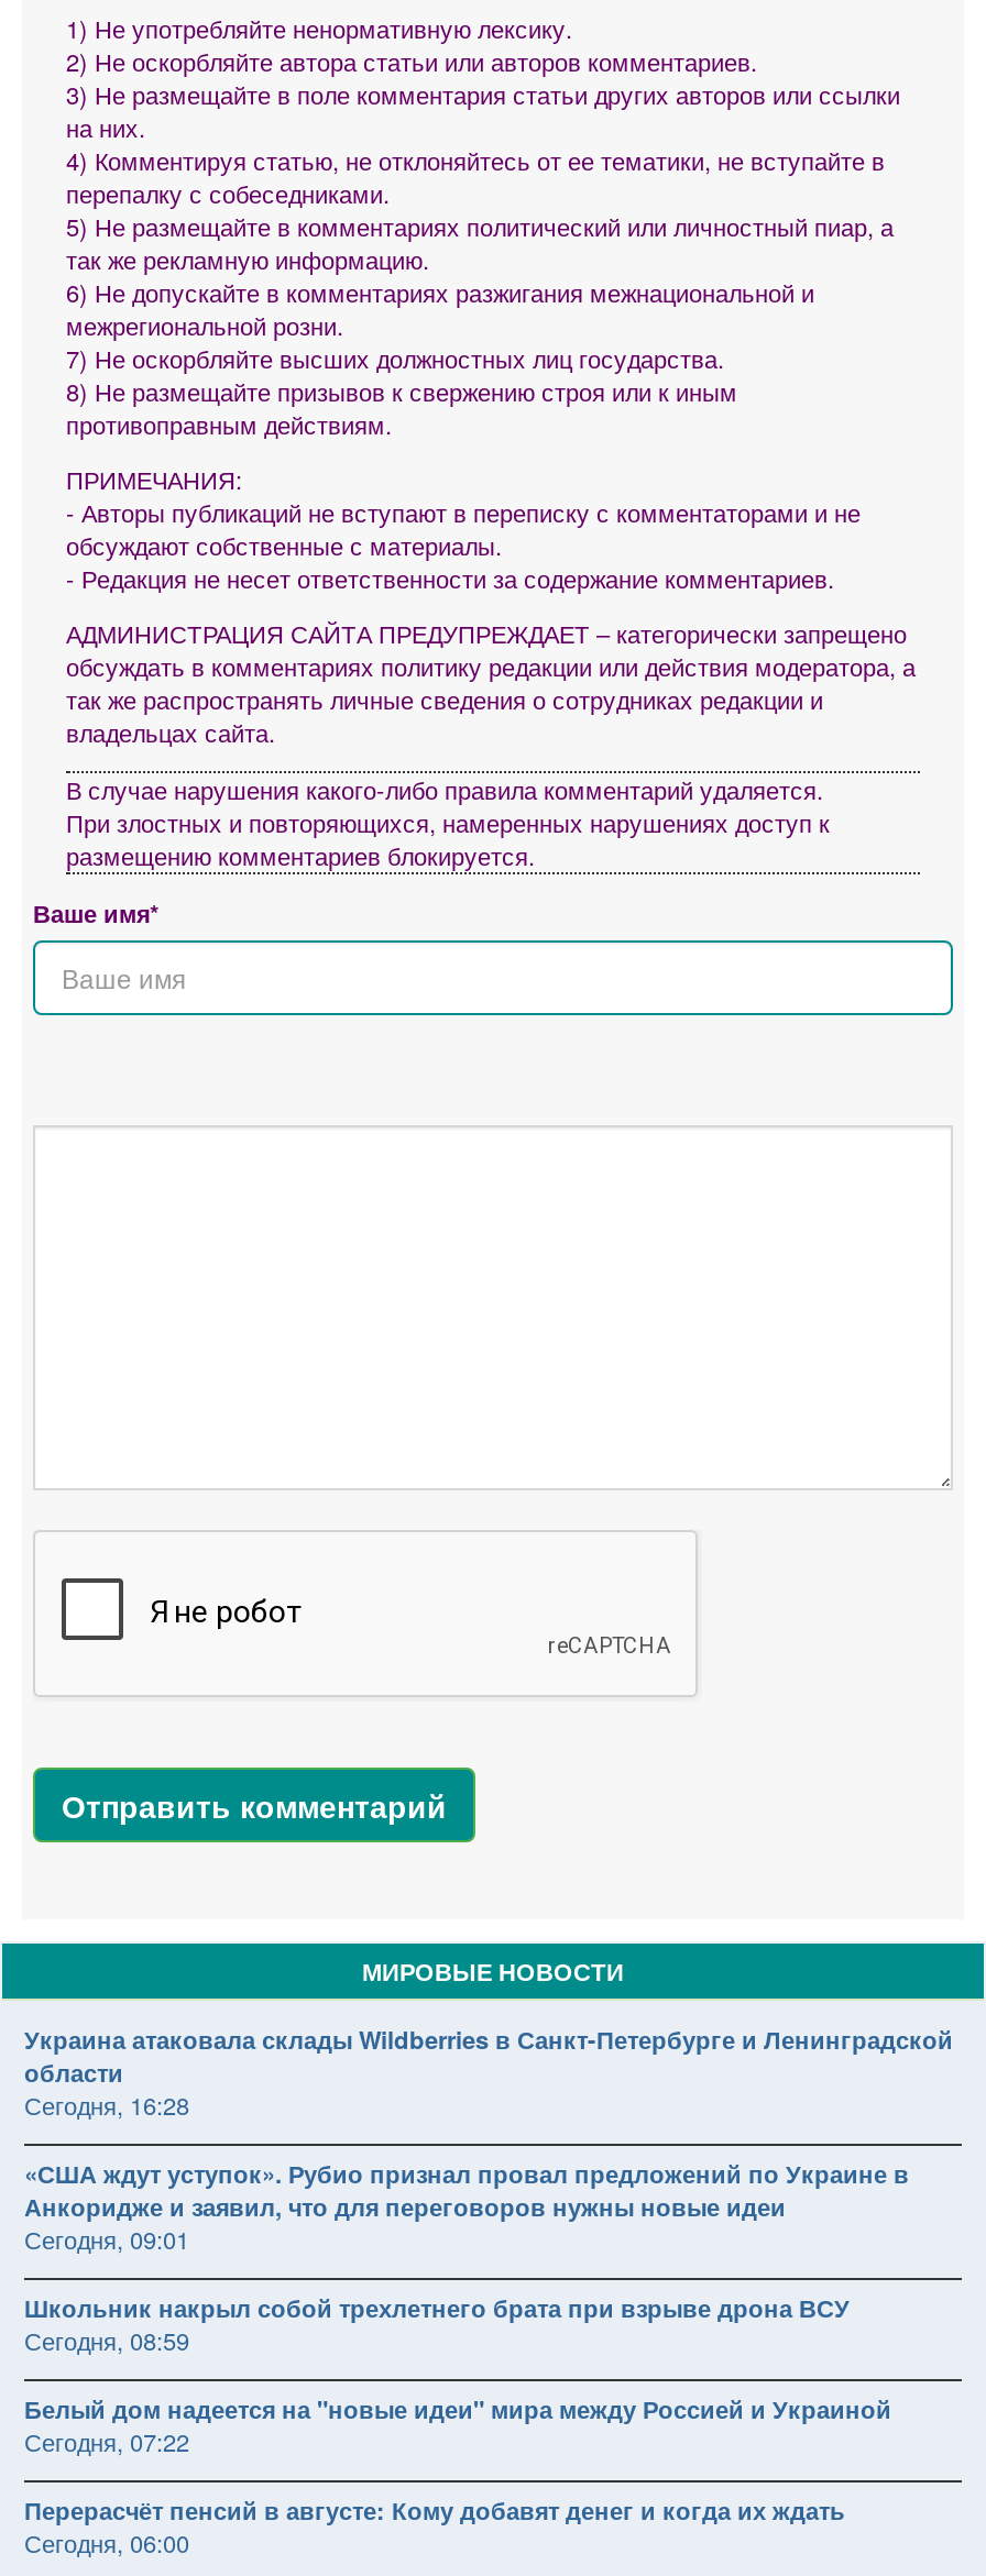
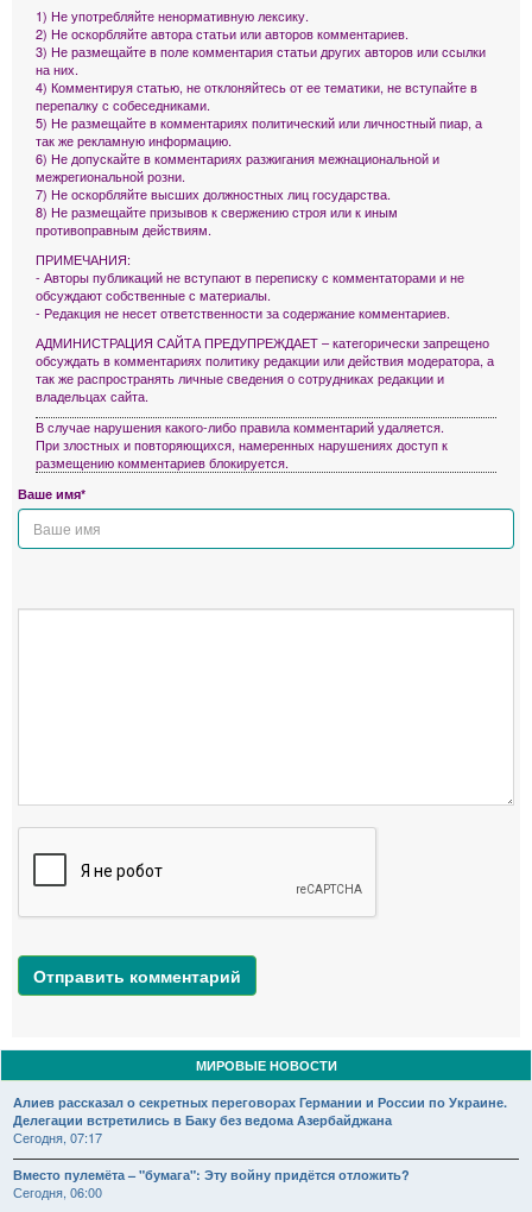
[24,2022,953,2526] Украина атаковала склады Wildberries в Санкт-Петербурге и Ленинградской | области | Сегодня, 16:28 | «США ждут уступок». Рубио признал провал предложений по Украине в | Анкоридже и заявил, что для переговоров нужны новые идеи | Сегодня, 09:01 | Школьник накрыл собой трехлетнего брата при взрыве дрона ВСУ | Сегодня, 08:59 | Белый дом надеется на "новые идеи" мира между Россией и Украиной | Сегодня, 07:22 | Перерасчёт пенсий в августе: Кому добавят денег и когда их ждать -> [13,1093,507,1183] Алиев рассказал о секретных переговорах Германии и России по Украине. | Делегации встретились в Баку без ведома Азербайджана | Сегодня, 07:17 | Вместо пулемёта – "бумага": Эту войну придётся отложить?

